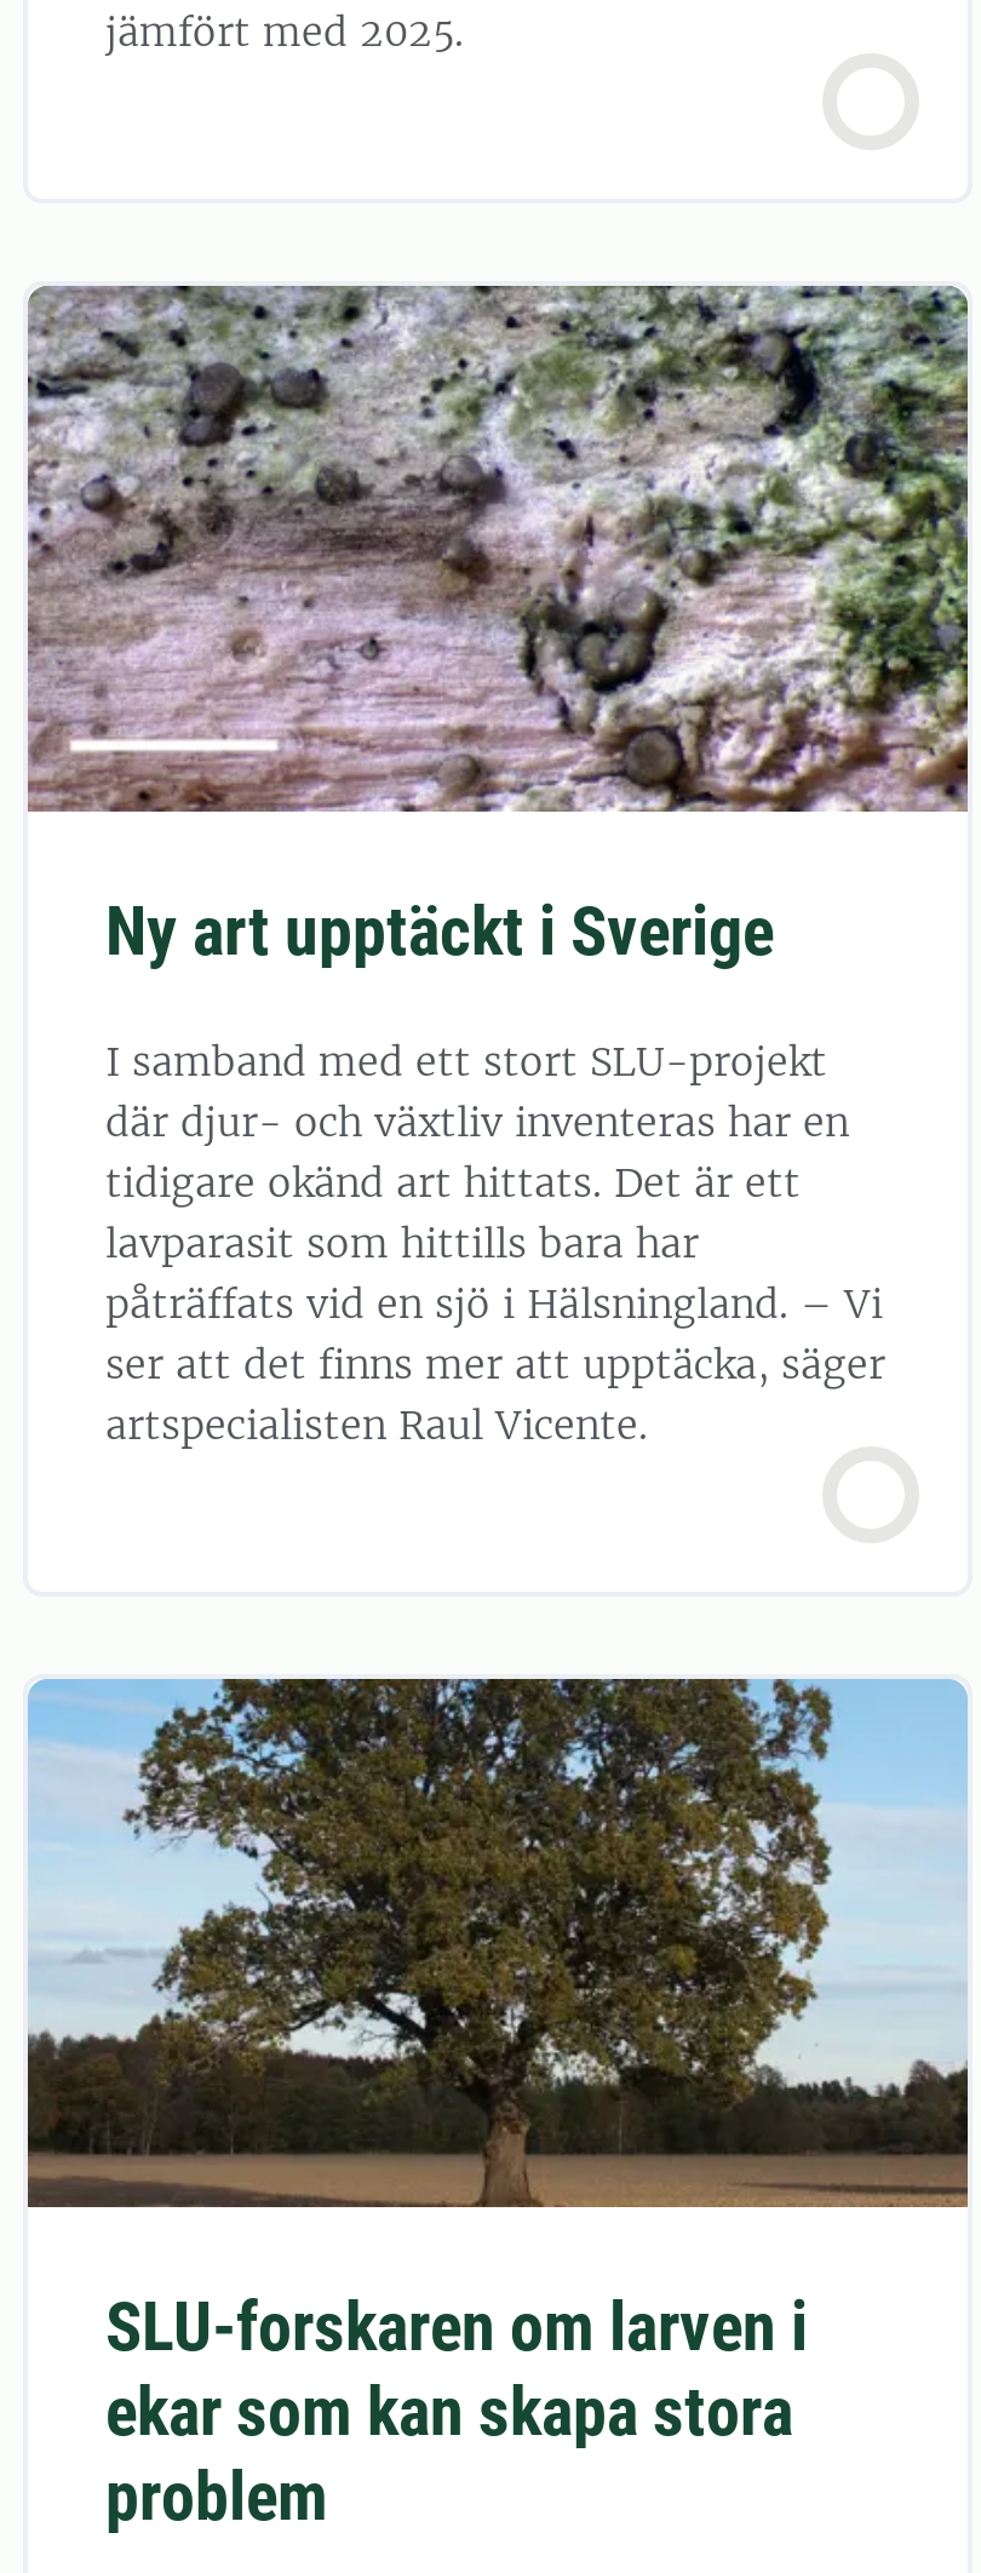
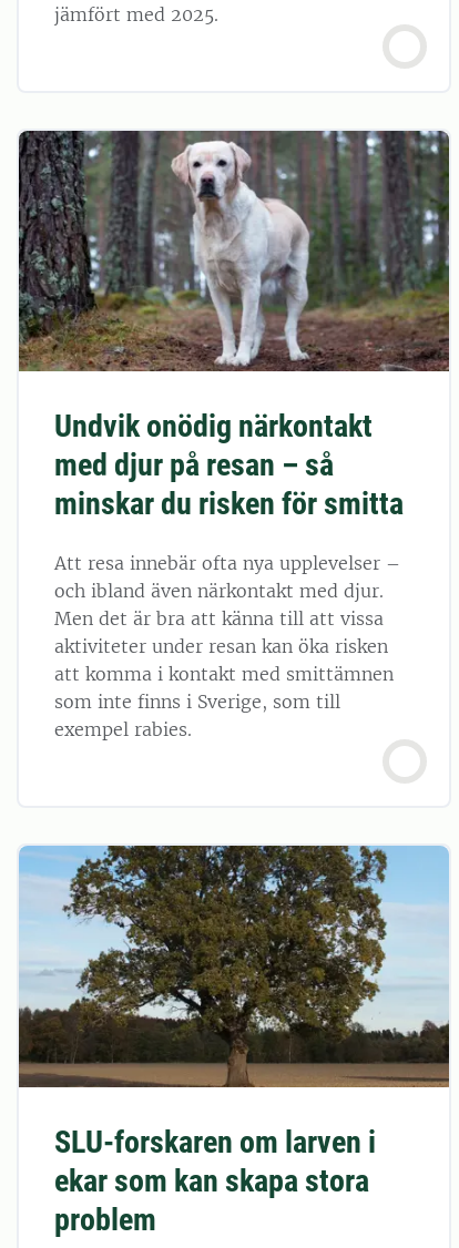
[28,286,968,972] [image] | Ny art upptäckt i Sverige -> [19,131,449,522] [image] | Undvik onödig närkontakt | med djur på resan – så | minskar du risken för smitta
[105,1038,885,1450] I samband med ett stort SLU-projekt | där djur- och växtliv inventeras har en | tidigare okänd art hittats. Det är ett | lavparasit som hittills bara har | påträffats vid en sjö i Hälsningland. – Vi | ser att det finns mer att upptäcka, säger | artspecialisten Raul Vicente. -> [54,552,400,741] Att resa innebär ofta nya upplevelser – | och ibland även närkontakt med djur. | Men det är bra att känna till att vissa | aktiviteter under resan kan öka risken | att komma i kontakt med smittämnen | som inte finns i Sverige, som till | exempel rabies.

